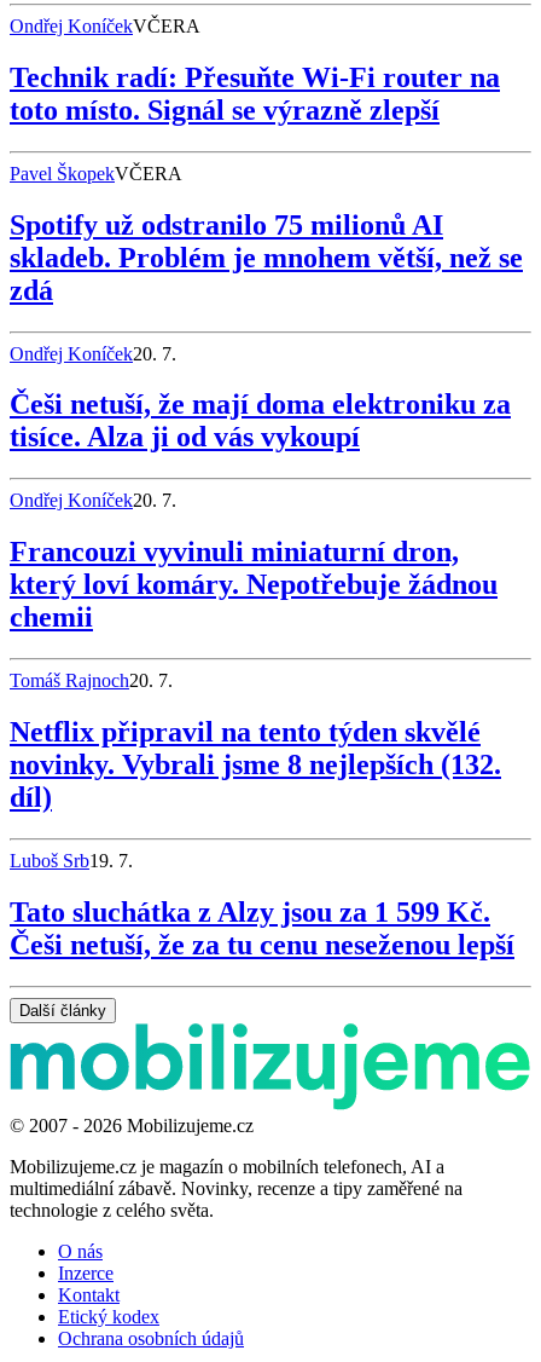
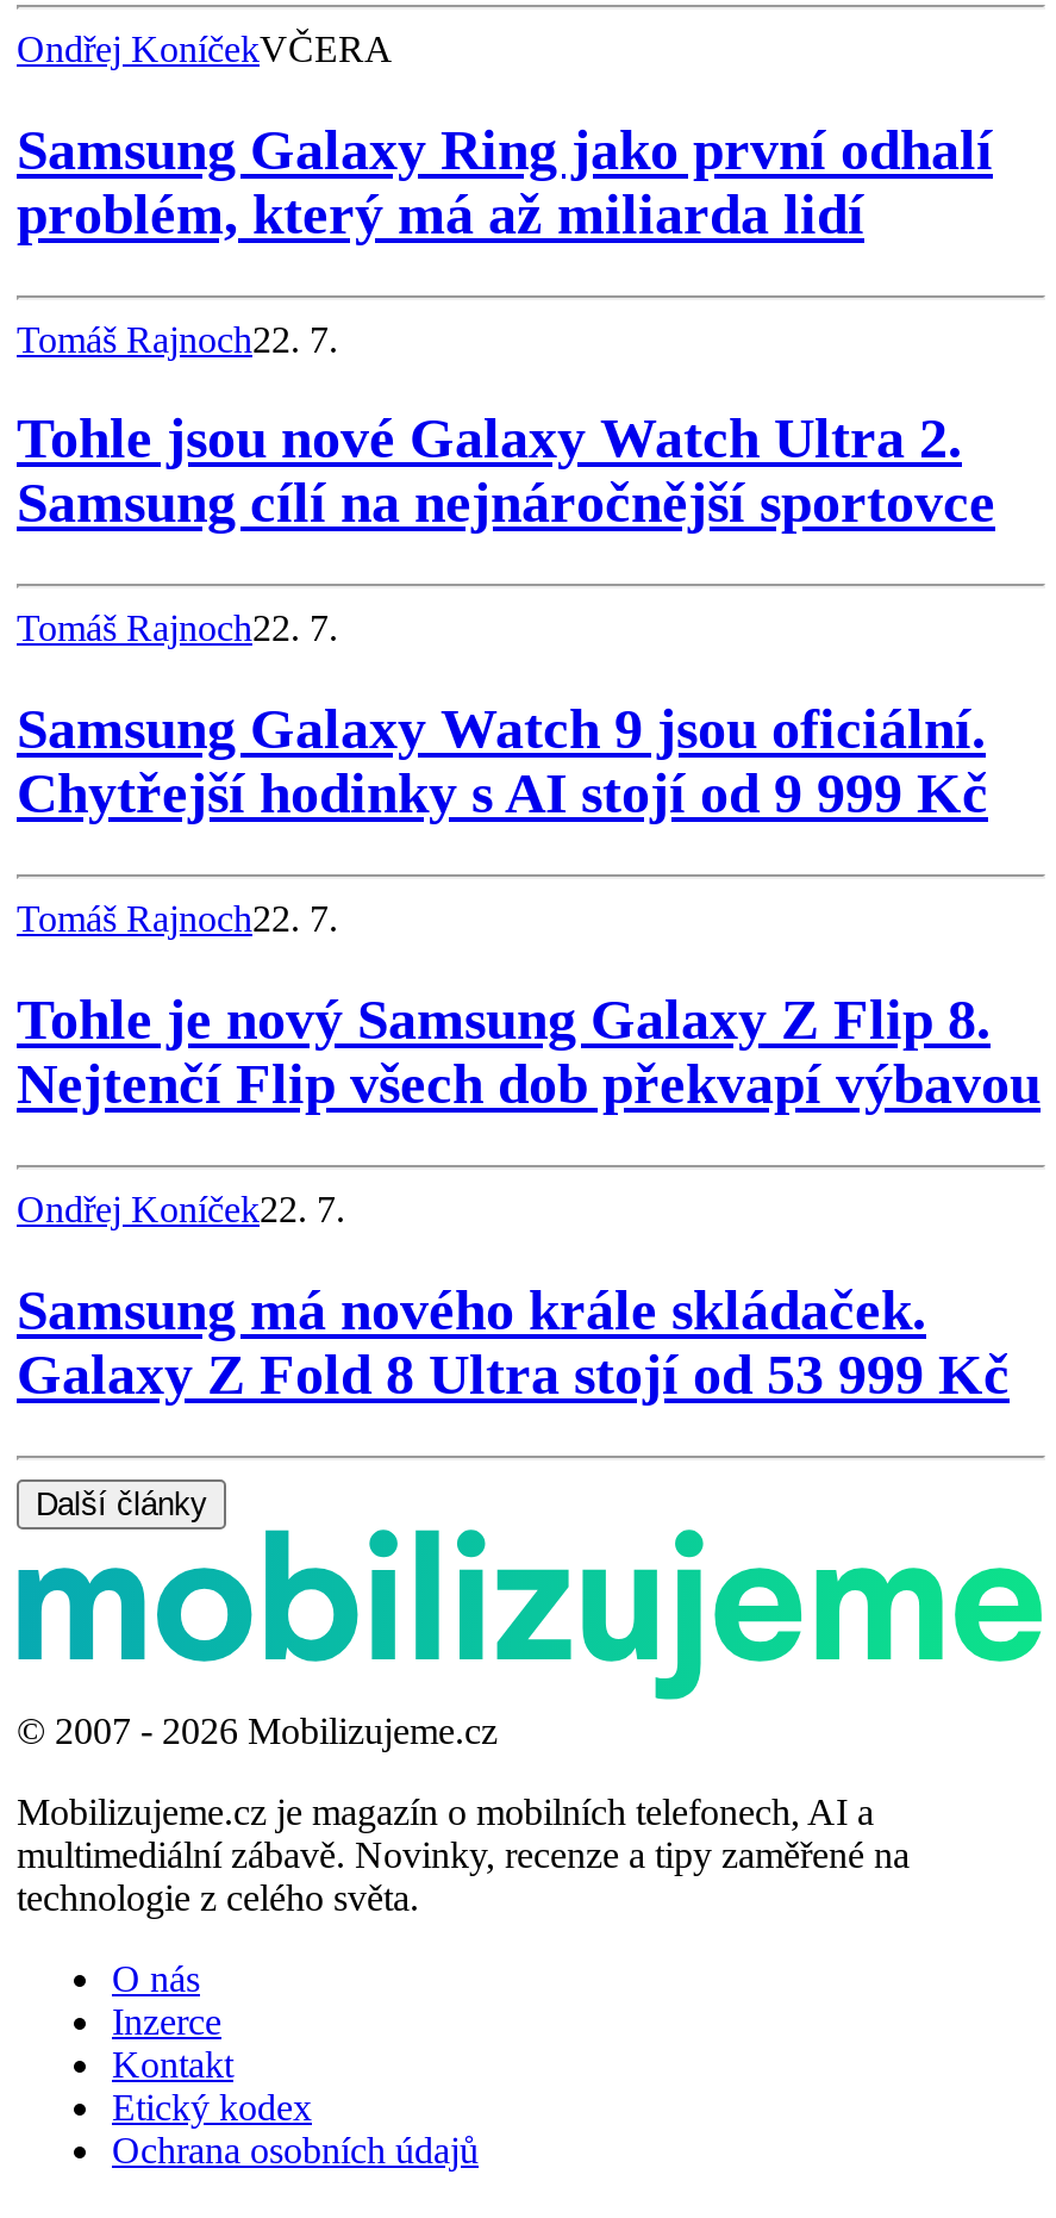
[10,61,523,960] Technik radí: Přesuňte Wi-Fi router na | toto místo. Signál se výrazně zlepší | Pavel ŠkopekVČERA | Spotify už odstranilo 75 milionů AI | skladeb. Problém je mnohem větší, než se | zdá | Ondřej Koníček20. 7. | Češi netuší, že mají doma elektroniku za | tisíce. Alza ji od vás vykoupí | Ondřej Koníček20. 7. | Francouzi vyvinuli miniaturní dron, | který loví komáry. Nepotřebuje žádnou | chemii | Tomáš Rajnoch20. 7. | Netflix připravil na tento týden skvělé | novinky. Vybrali jsme 8 nejlepších (132. | díl) | Luboš Srb 19. 7. | Tato sluchátka z Alzy jsou za 1 599 Kč. | Češi netuší, že za tu cenu neseženou lepší -> [17,119,1041,1406] Samsung Galaxy Ring jako první odhalí | problém, který má až miliarda lidí | Tomáš Rajnoch22. 7. | Tohle jsou nové Galaxy Watch Ultra 2. | Samsung cílí na nejnáročnější sportovce | Tomáš Rajnoch22. 7. | Samsung Galaxy Watch 9 jsou oficiální. | Chytřejší hodinky s AI stojí od 9 999 Kč | Tomáš Rajnoch22. 7. | Tohle je nový Samsung Galaxy Z Flip 8. | Nejtenčí Flip všech dob překvapí výbavou | Ondřej Koníček22. 7. | Samsung má nového krále skládaček. | Galaxy Z Fold 8 Ultra stojí od 53 999 Kč

